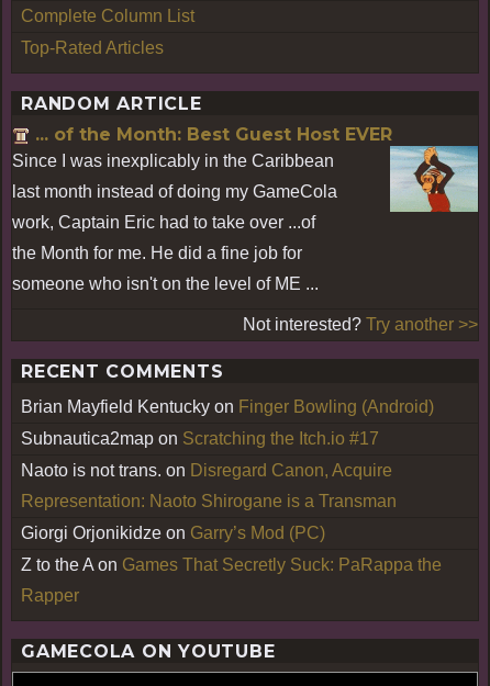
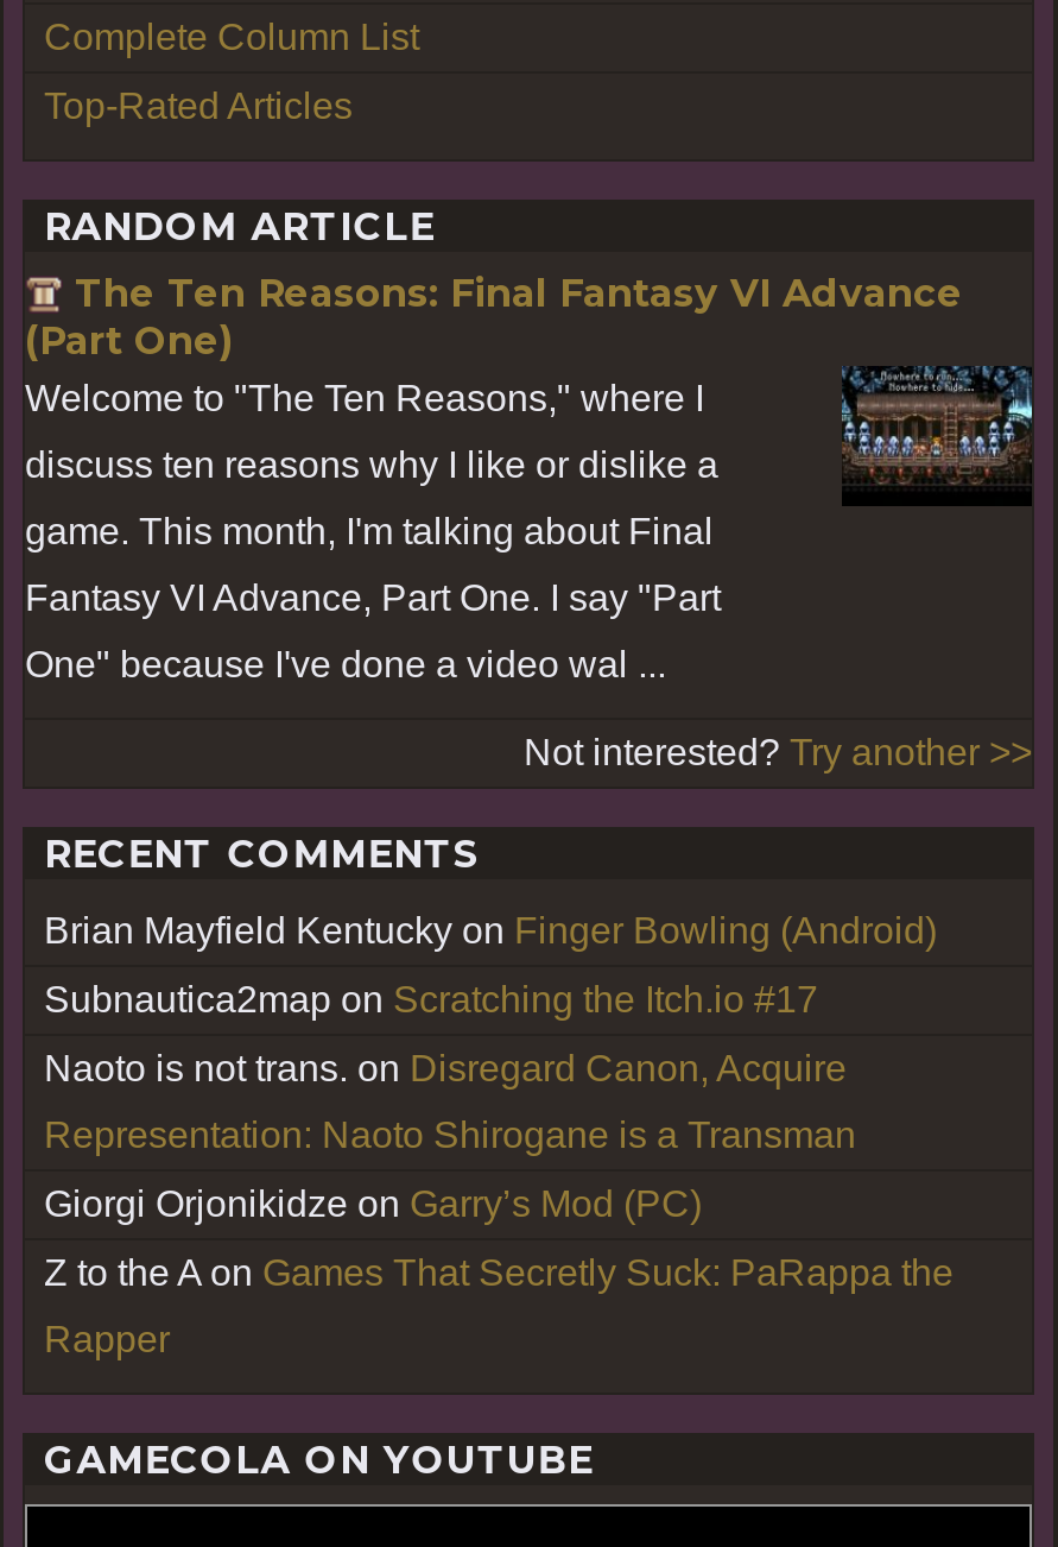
[12,125,479,213] [image] | ... of the Month: Best Guest Host EVER | Since I was inexplicably in the Caribbean -> [25,270,1034,506] [image] | The Ten Reasons: Final Fantasy VI Advance | (Part One) | Welcome to "The Ten Reasons," where I
[12,183,337,201] last month instead of doing my GameCola -> [25,443,718,484] discuss ten reasons why I like or dislike a
[12,213,315,232] work, Captain Eric had to take over ...of -> [25,510,714,550] game. This month, I'm talking about Final
[12,244,302,263] the Month for me. He did a fine job for -> [25,576,721,617] Fantasy VI Advance, Part One. I say "Part
[12,275,319,294] someone who isn't on the level of ME ... -> [25,643,666,683] One" because I've done a video wal ...

